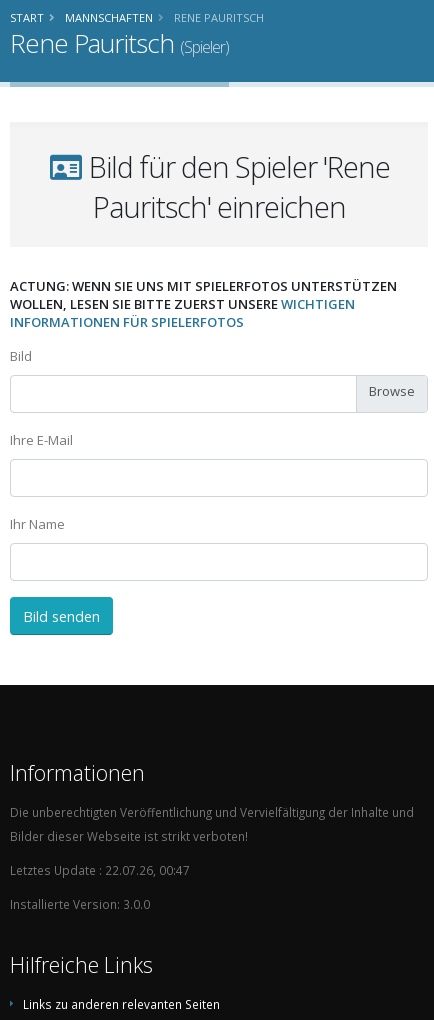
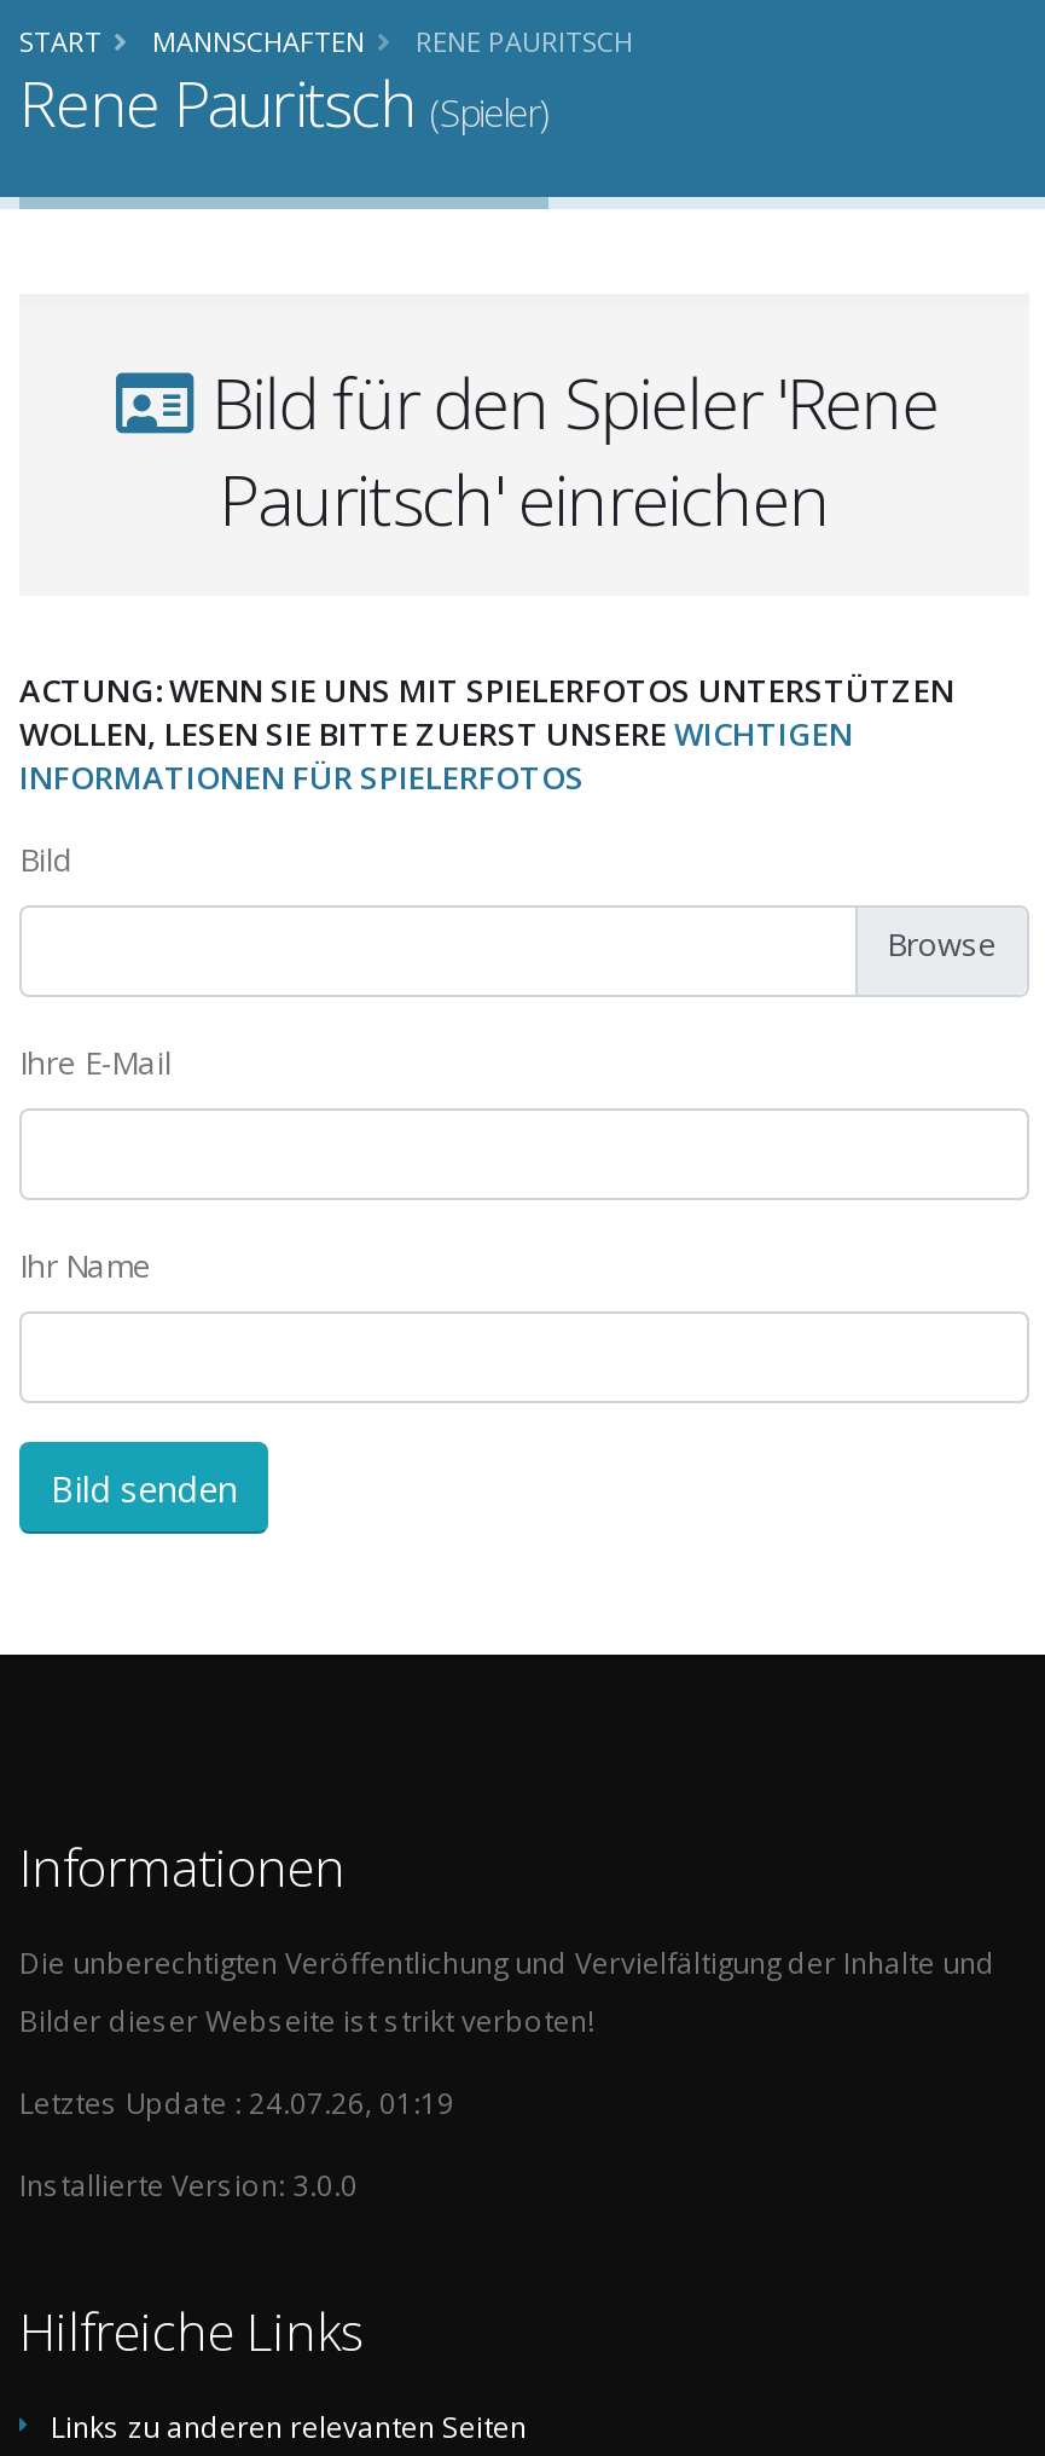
[10,862,190,878] Letztes Update : 22.07.26, 00:47 -> [19,2083,454,2121] Letztes Update : 24.07.26, 01:19

